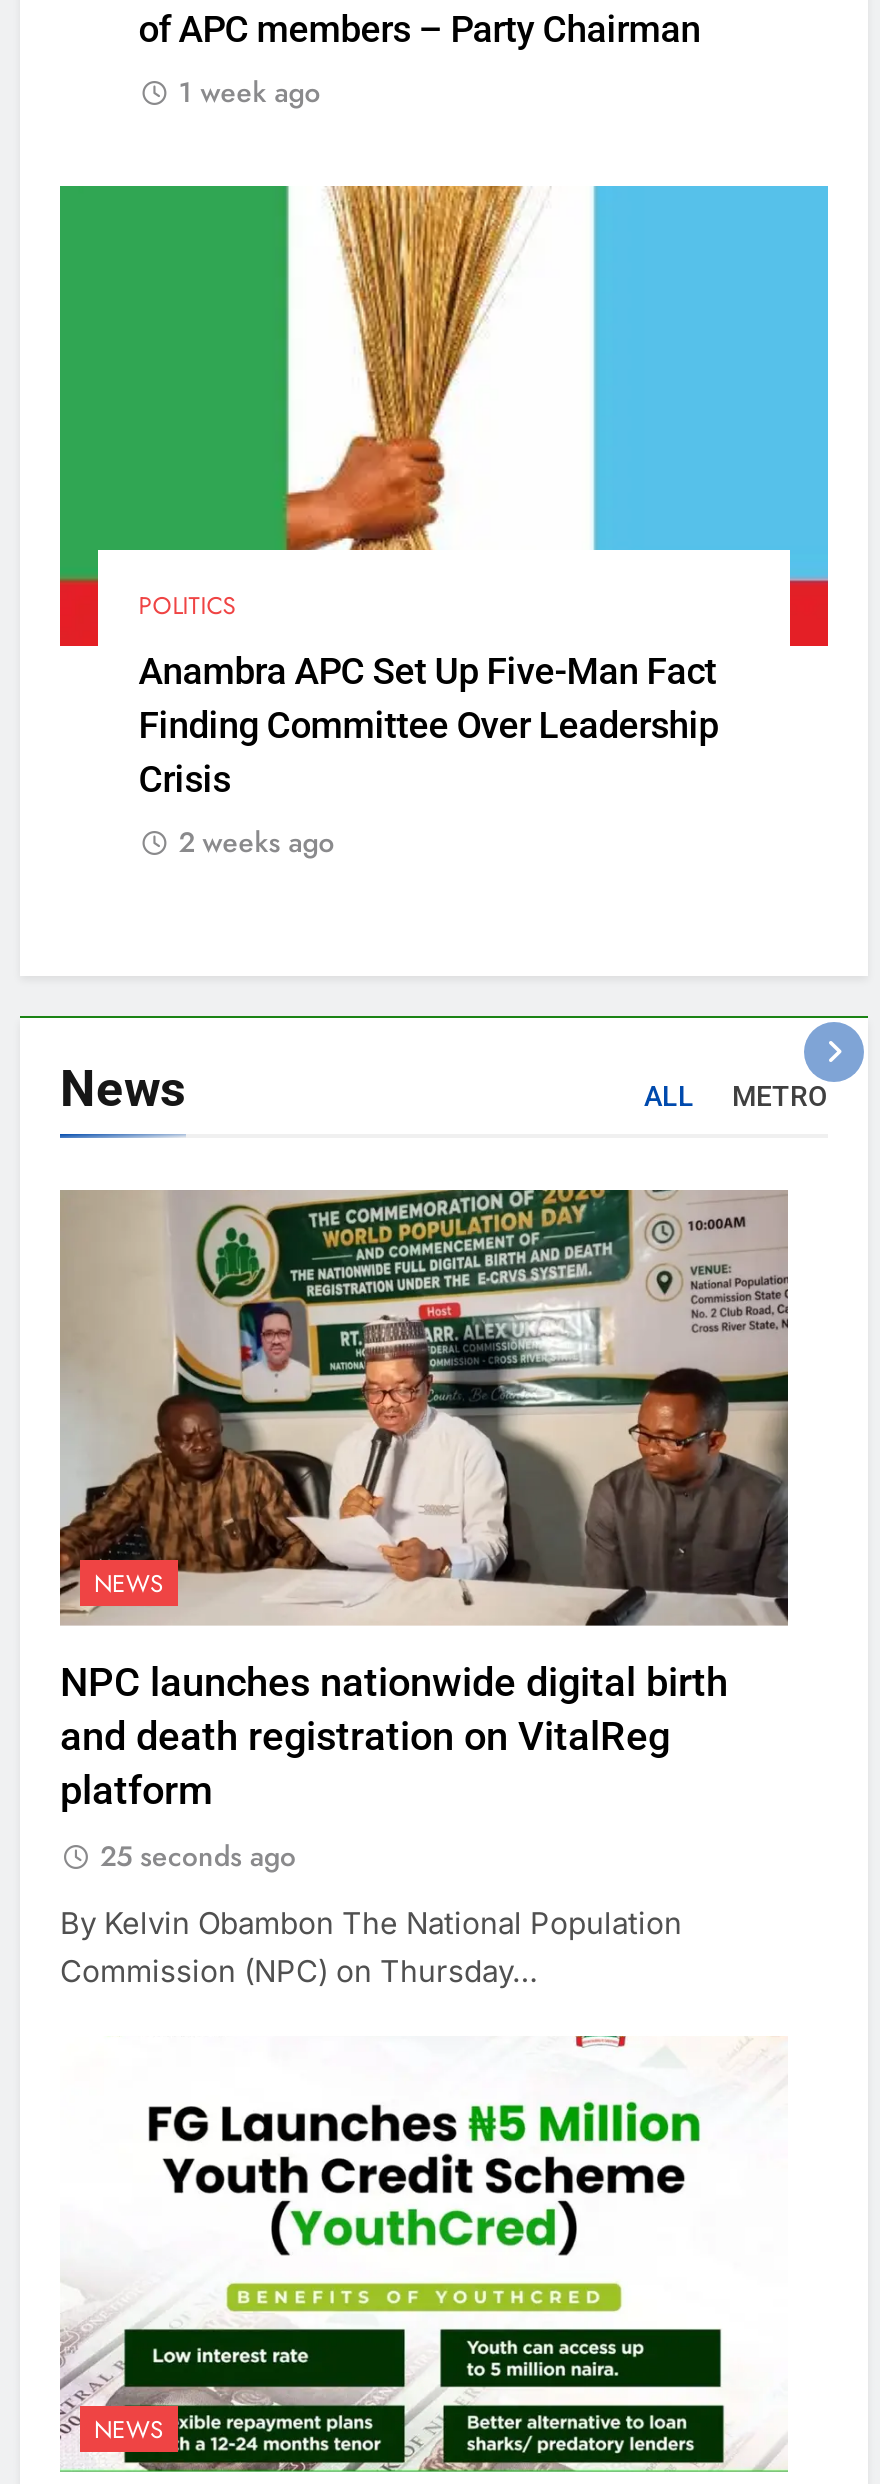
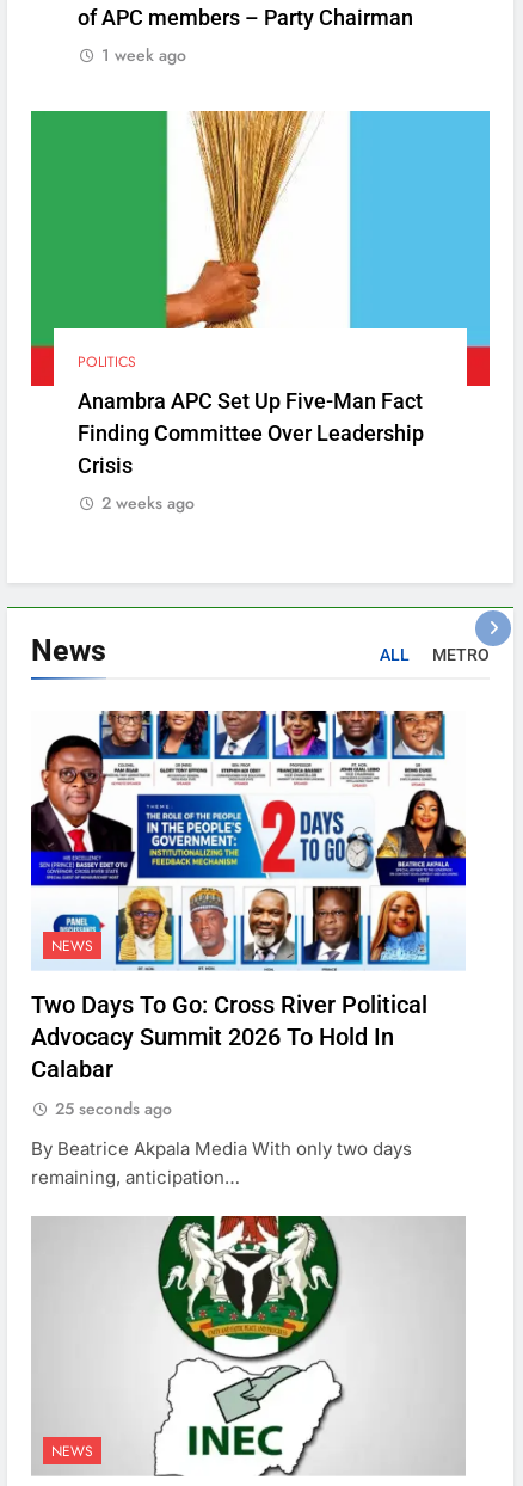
[58,1188,790,1814] [image] | NPC launches nationwide digital birth | and death registration on VitalReg | platform -> [30,710,467,1083] [image] | Two Days To Go: Cross River Political | Advocacy Summit 2026 To Hold In | Calabar
[60,1904,682,1990] By Kelvin Obambon The National Population | Commission (NPC) on Thursday… -> [31,1137,412,1188] By Beatrice Akpala Media With only two days | remaining, anticipation…
[62,2036,786,2474] [image] -> [31,1215,466,1476] [image]

